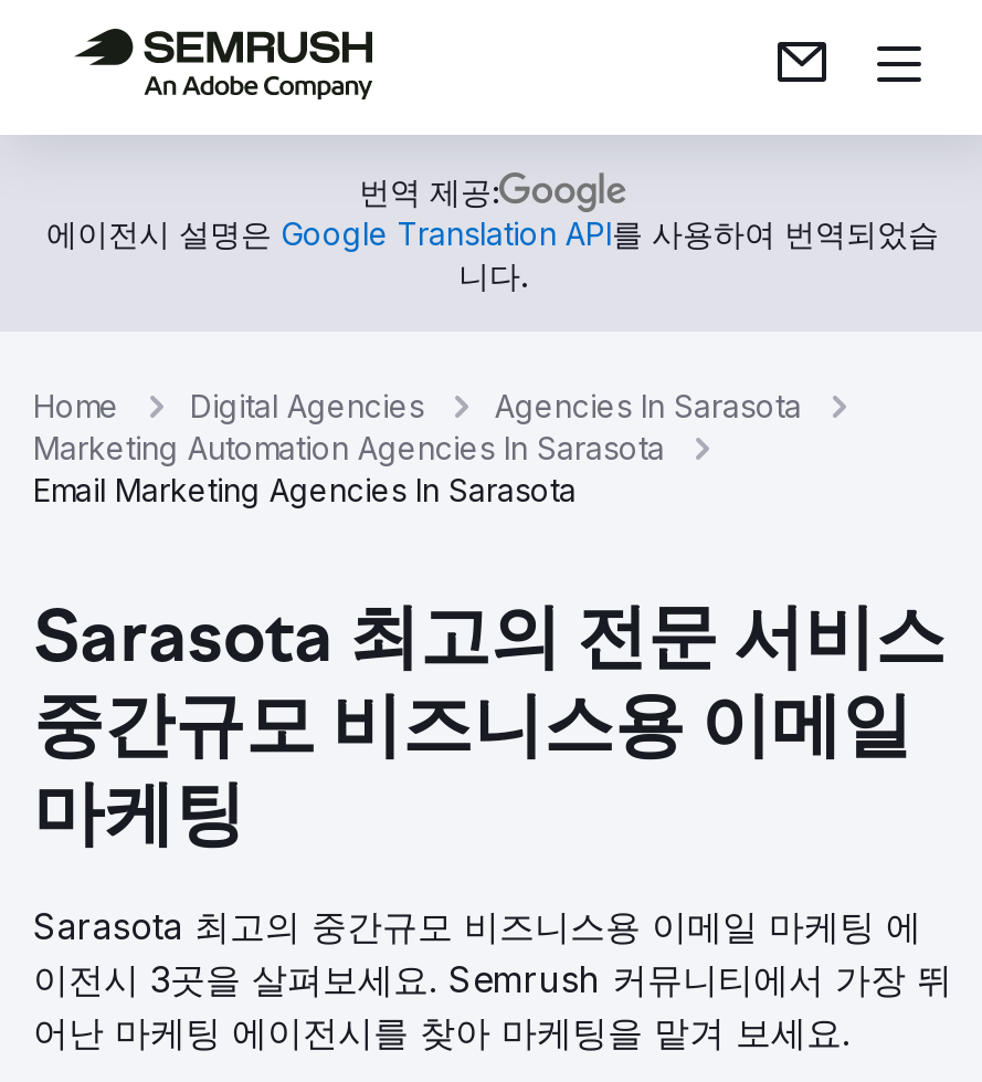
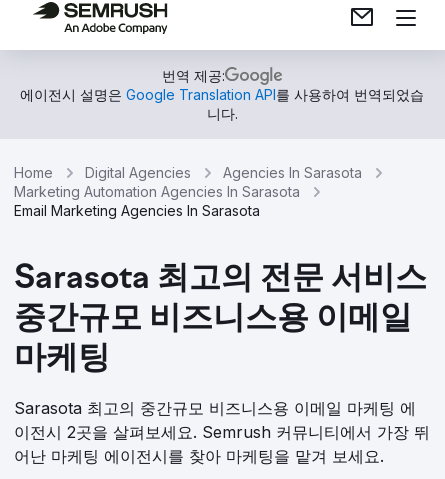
[33,957,952,1001] 이전시 3곳을 살펴보세요. Semrush 커뮤니티에서 가장 뛰 -> [14,422,430,442] 이전시 2곳을 살펴보세요. Semrush 커뮤니티에서 가장 뛰

